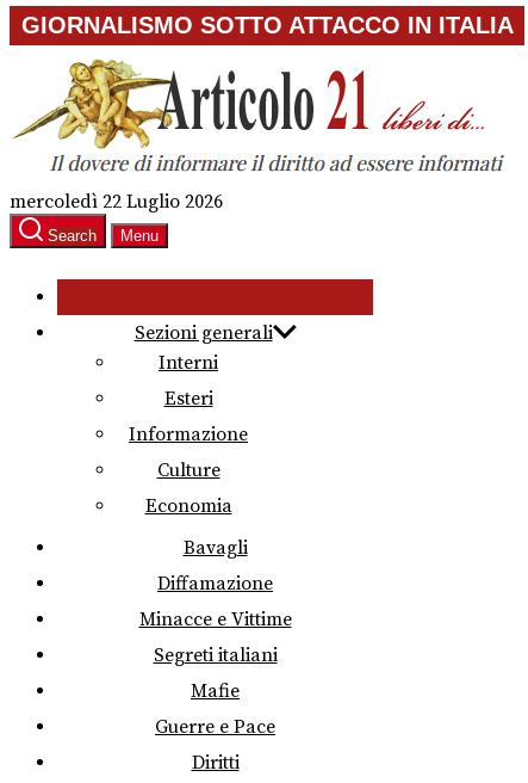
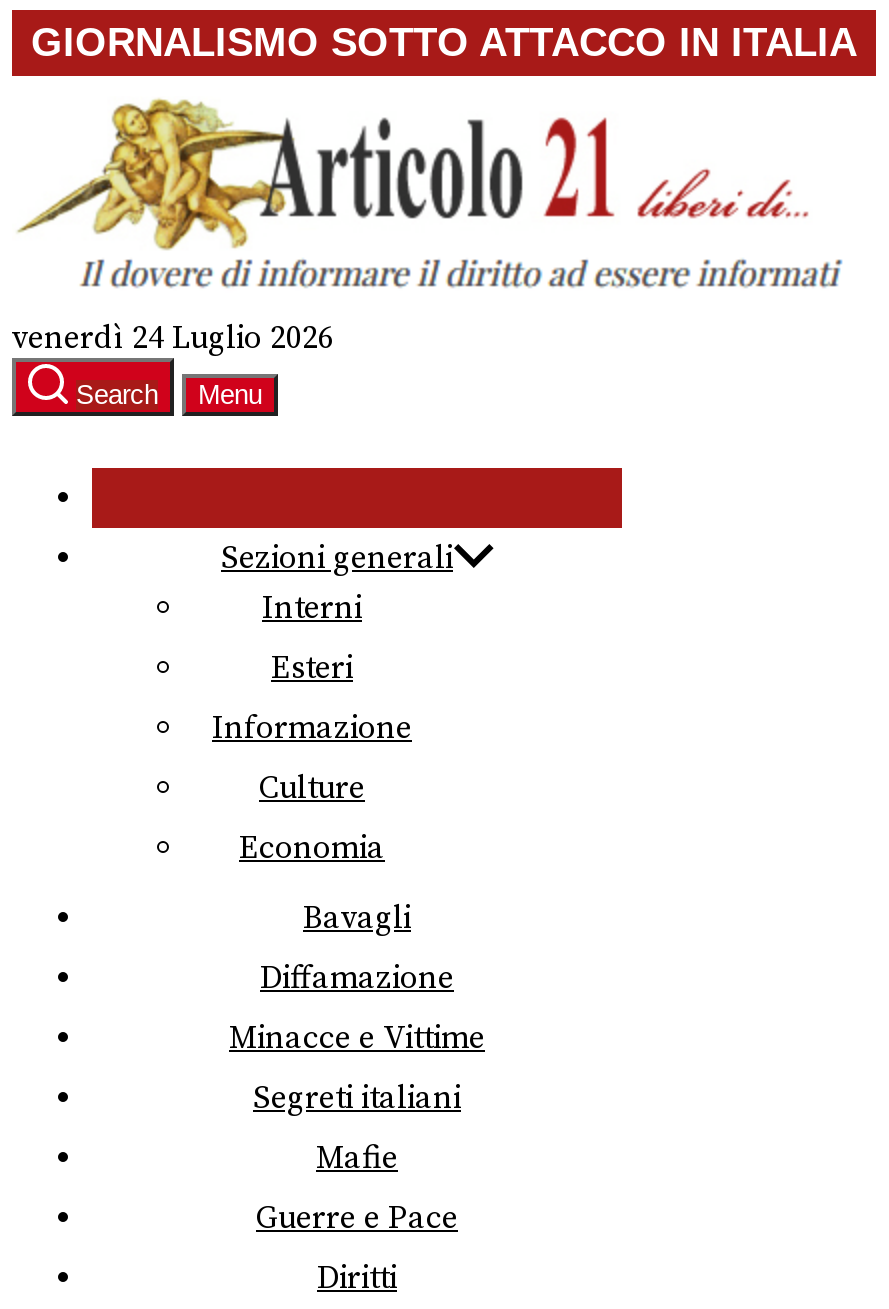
[10,190,223,214] mercoledì 22 Luglio 2026 -> [12,318,334,358] venerdì 24 Luglio 2026

